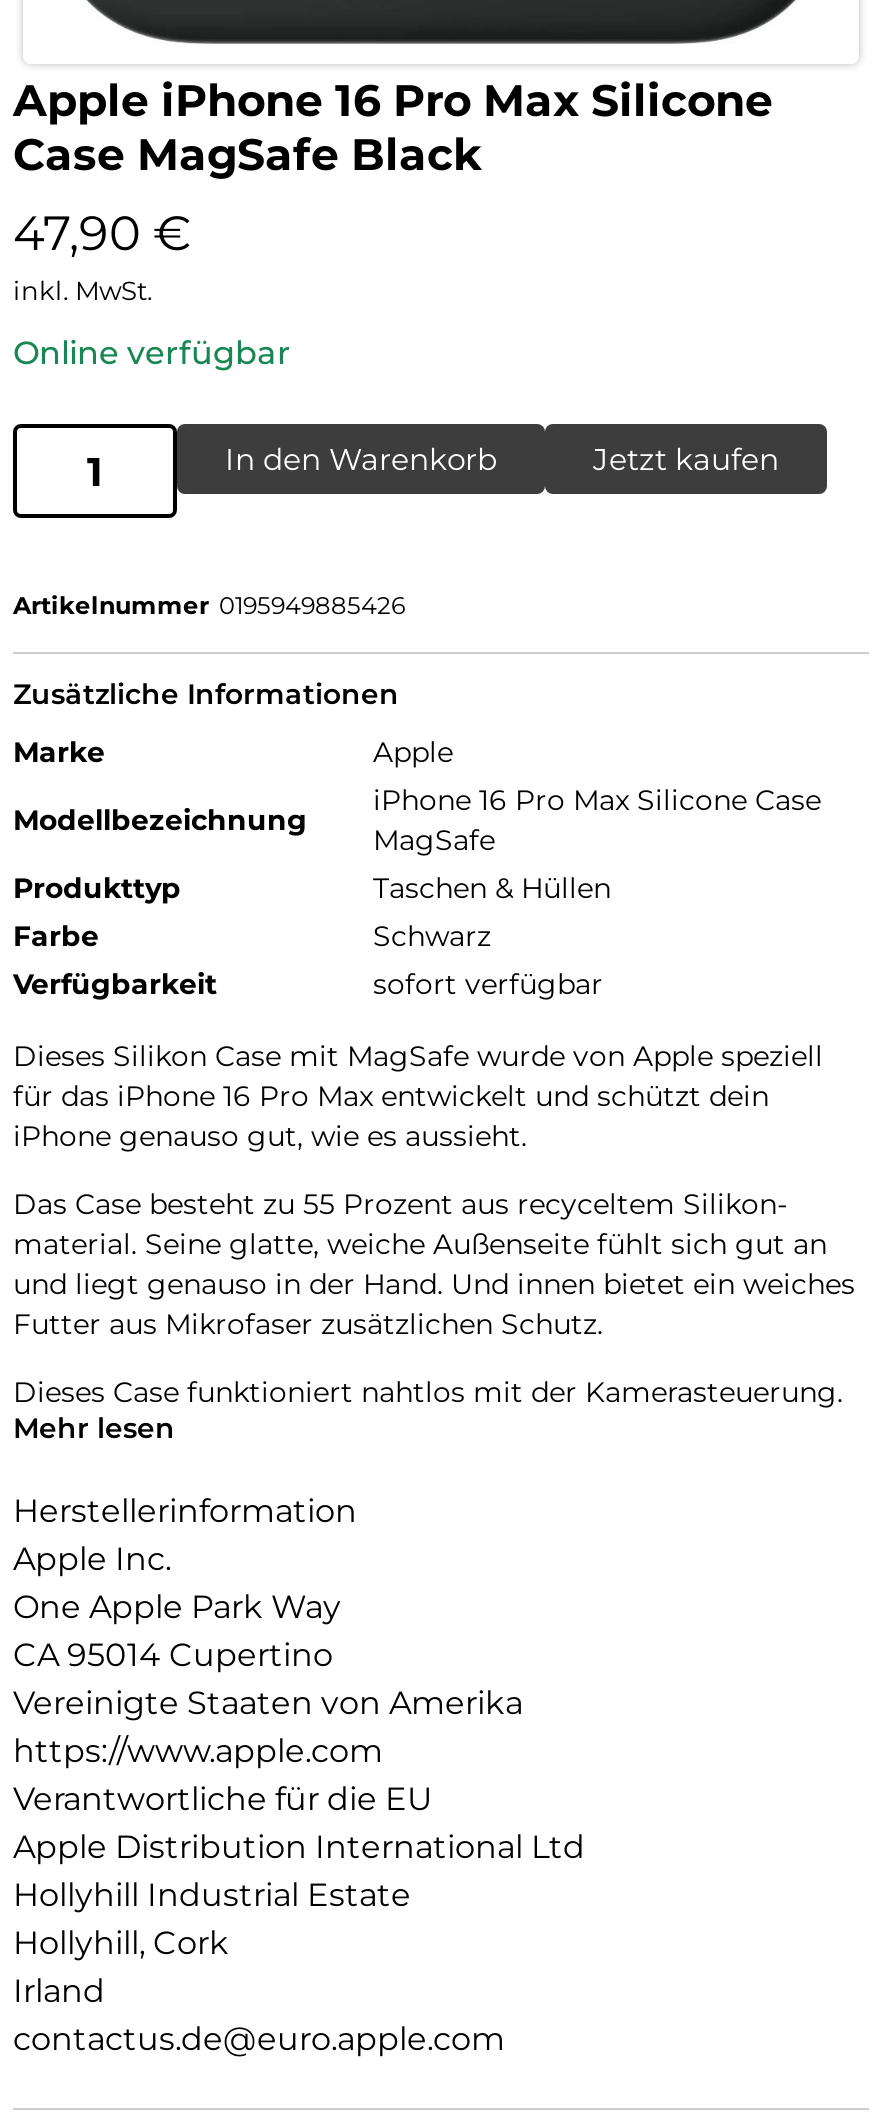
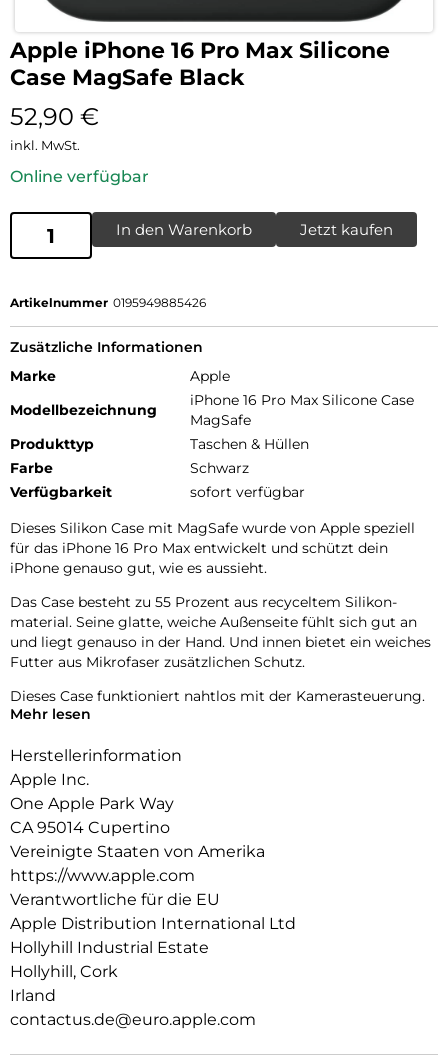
[13,205,191,263] 47,90 € -> [10,102,99,131] 52,90 €

